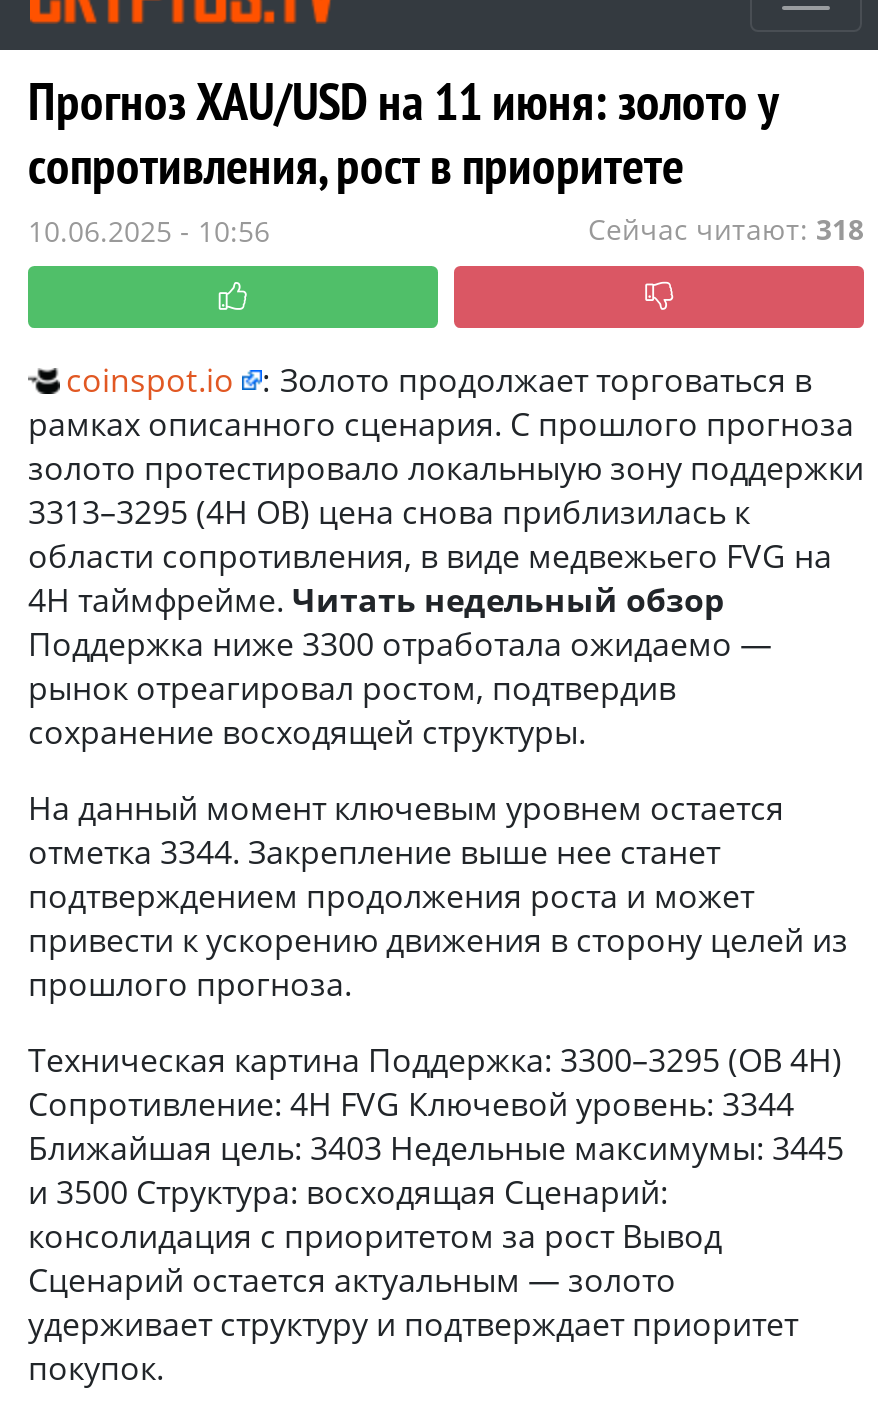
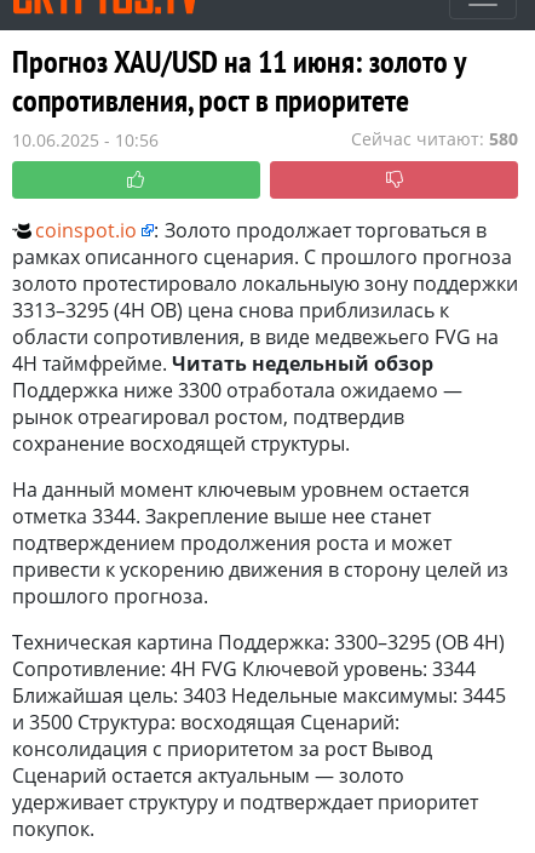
[588,210,864,248] Сейчас читают: 318 -> [351,127,518,150] Сейчас читают: 580

